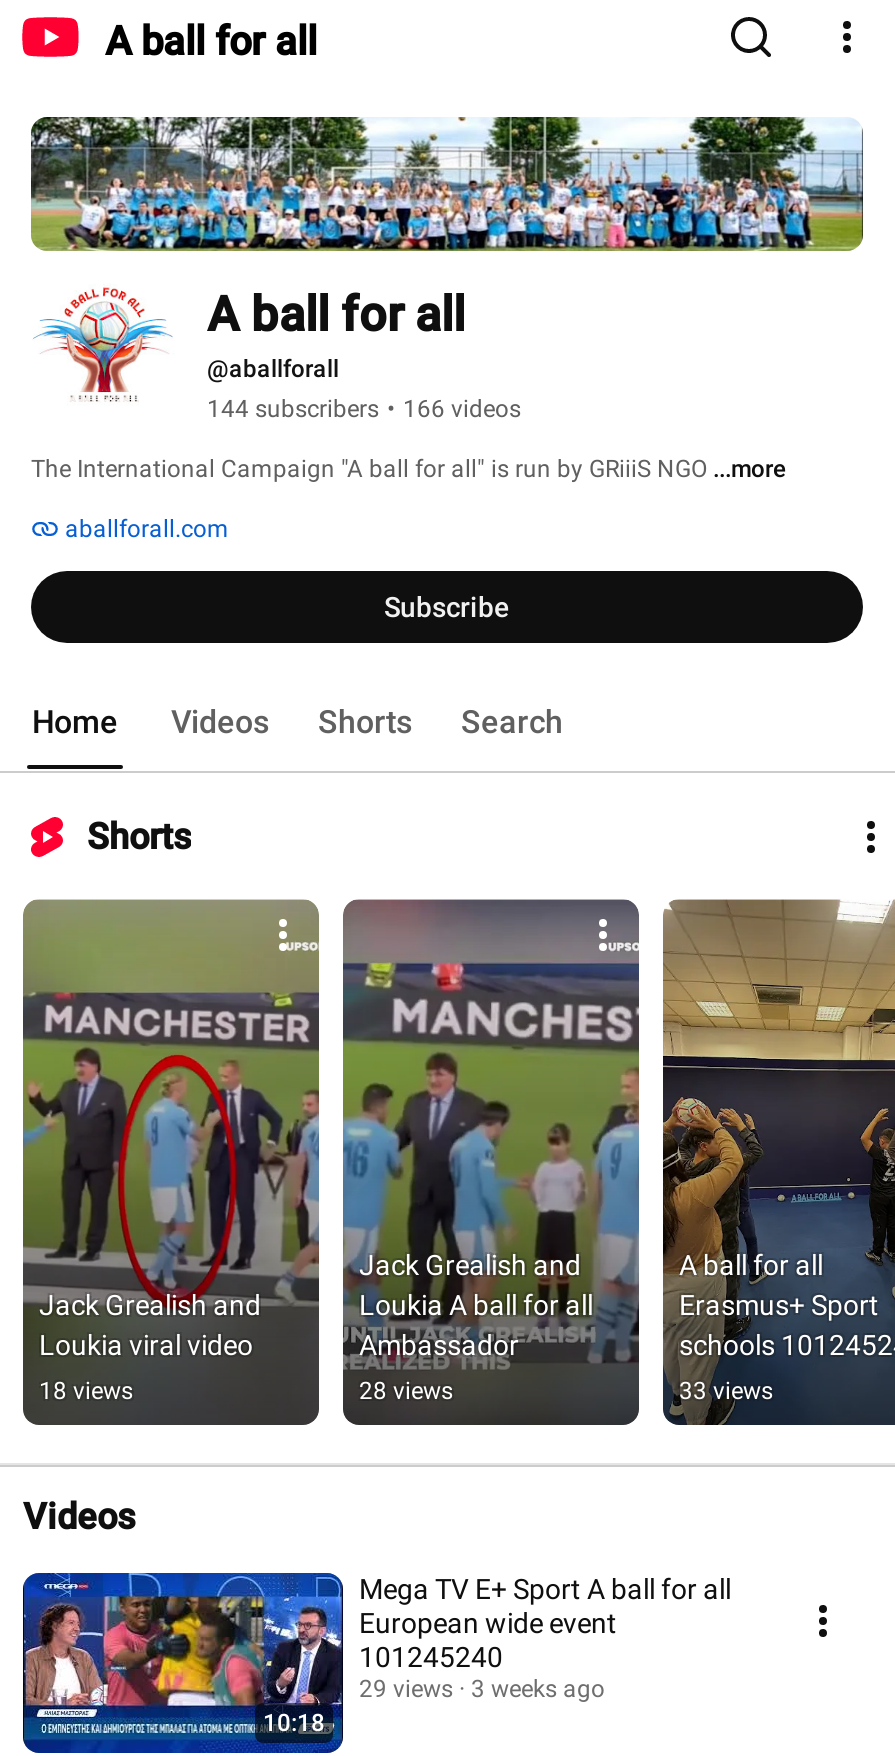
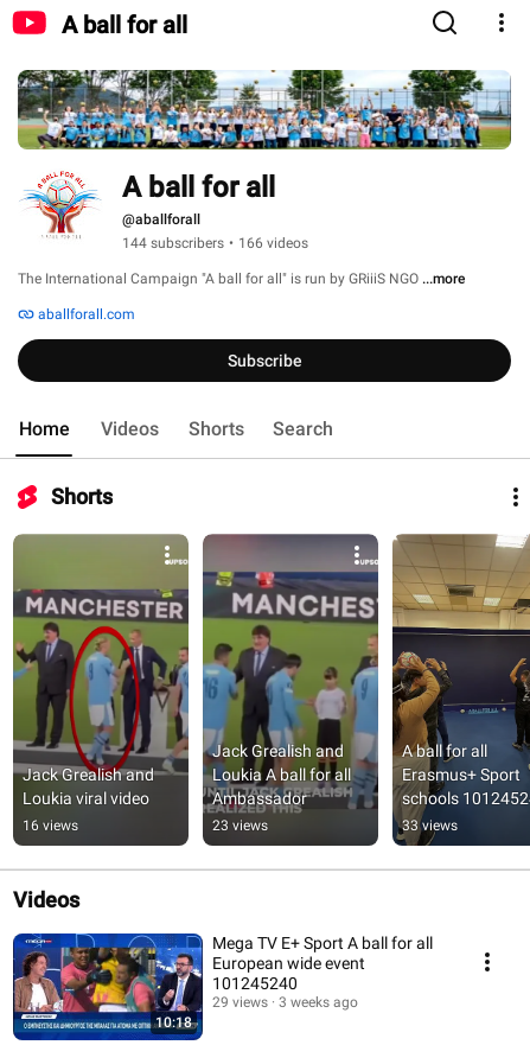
[39,1378,133,1406] 18 views -> [23,818,78,834] 16 views
[359,1378,453,1406] 28 views -> [212,818,268,834] 23 views

